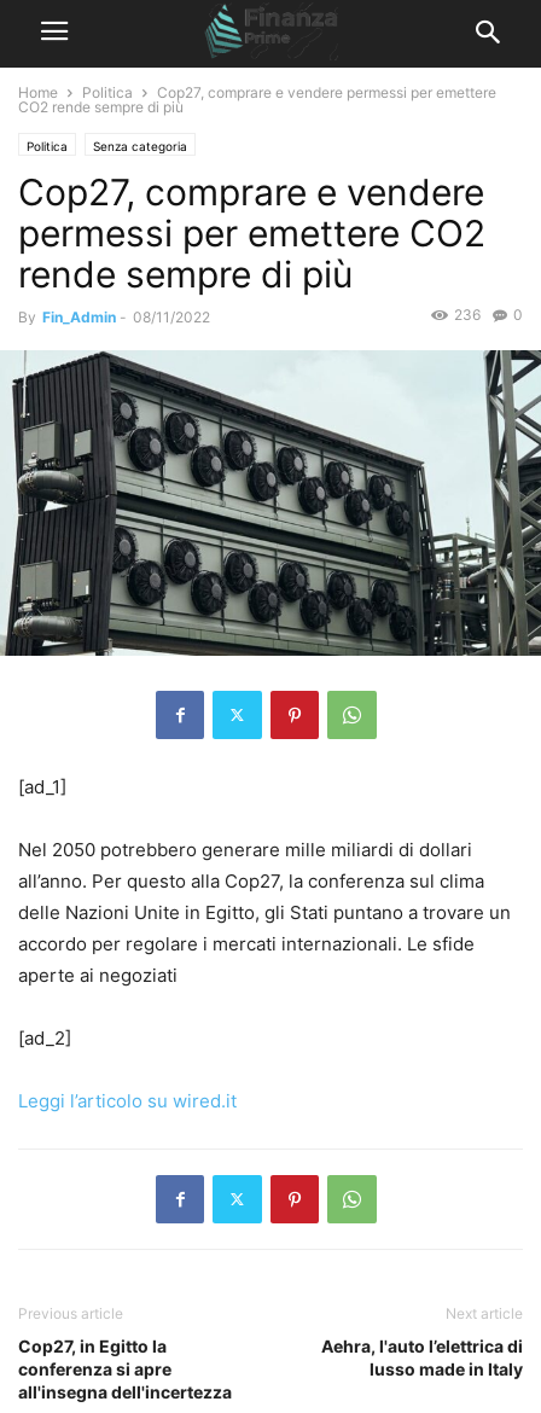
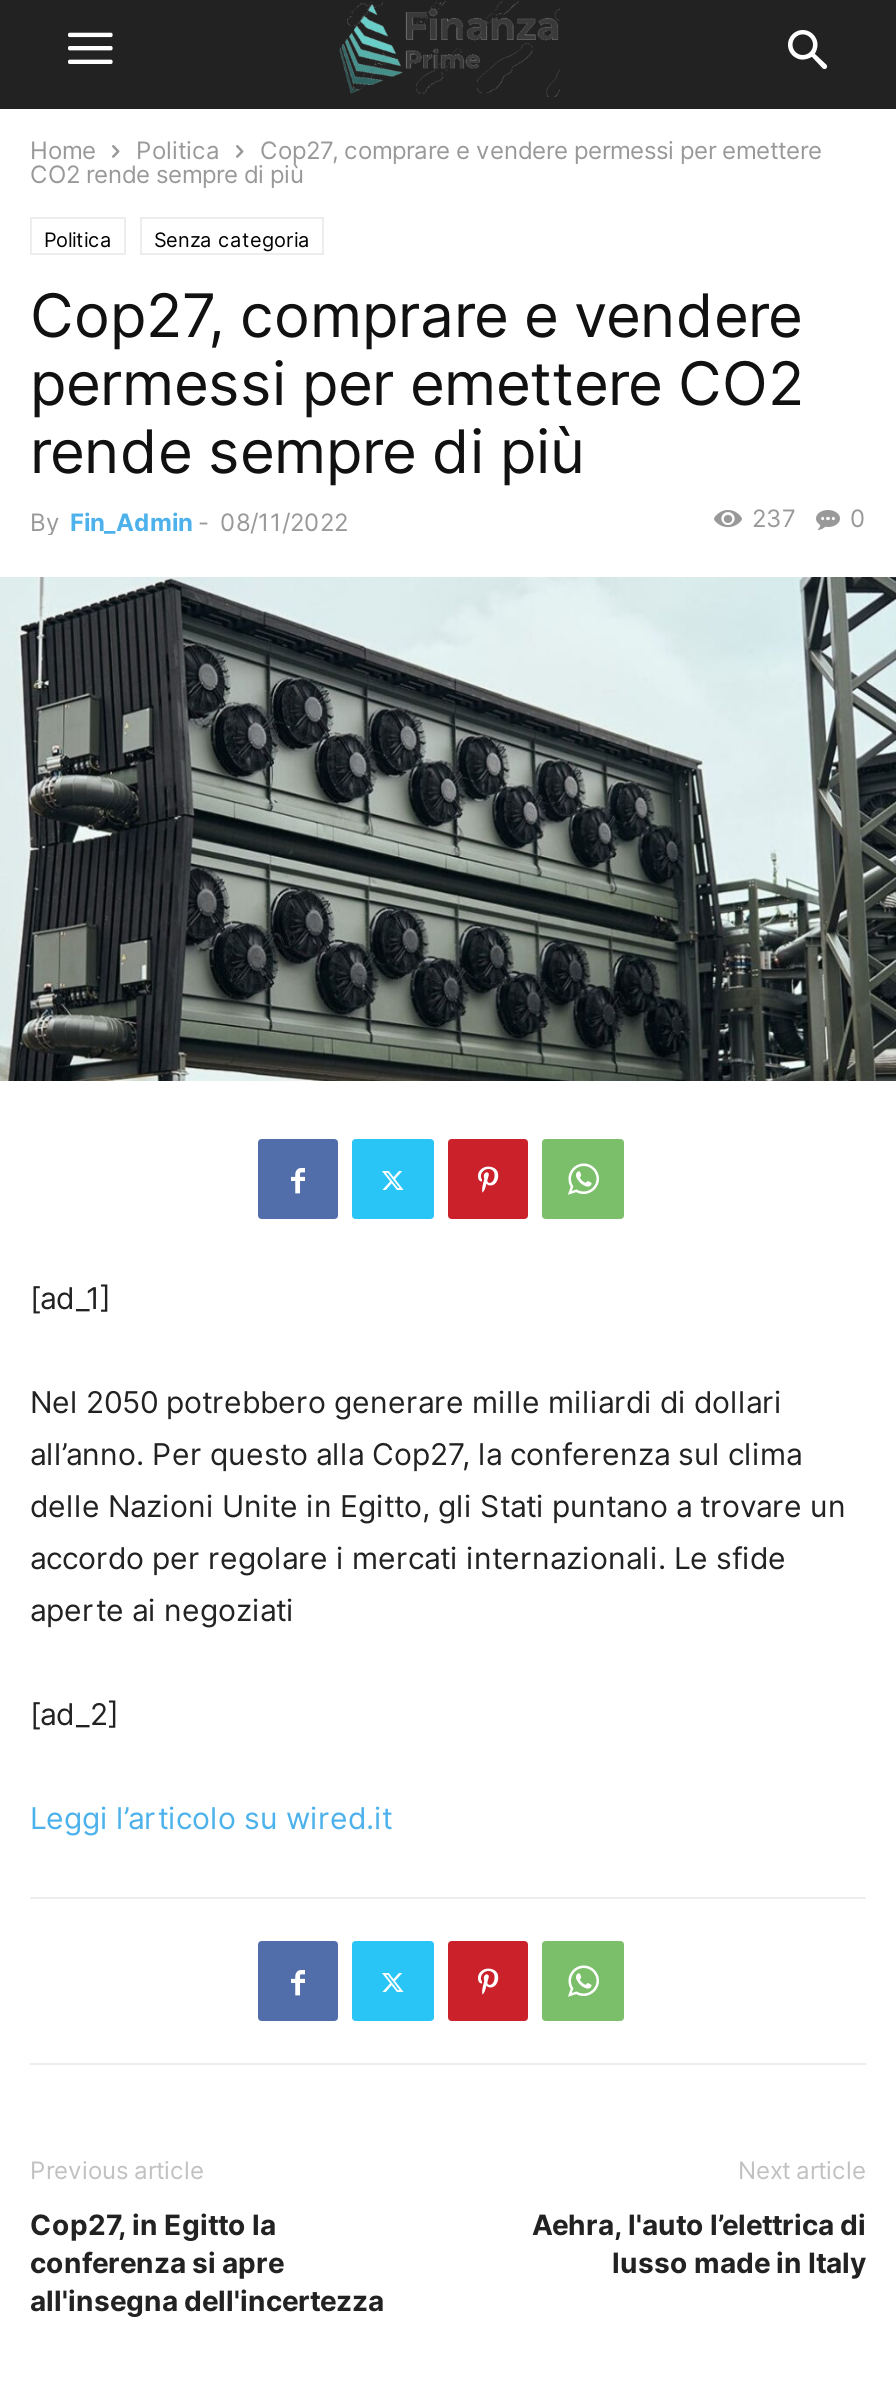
[454,306,523,324] 236 0 -> [752,503,866,533] 237 0

